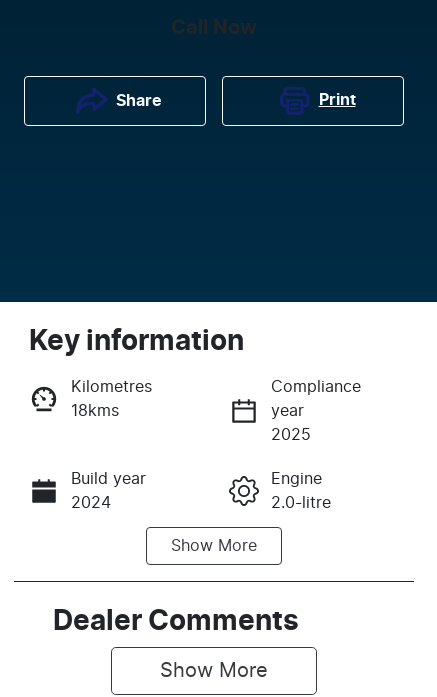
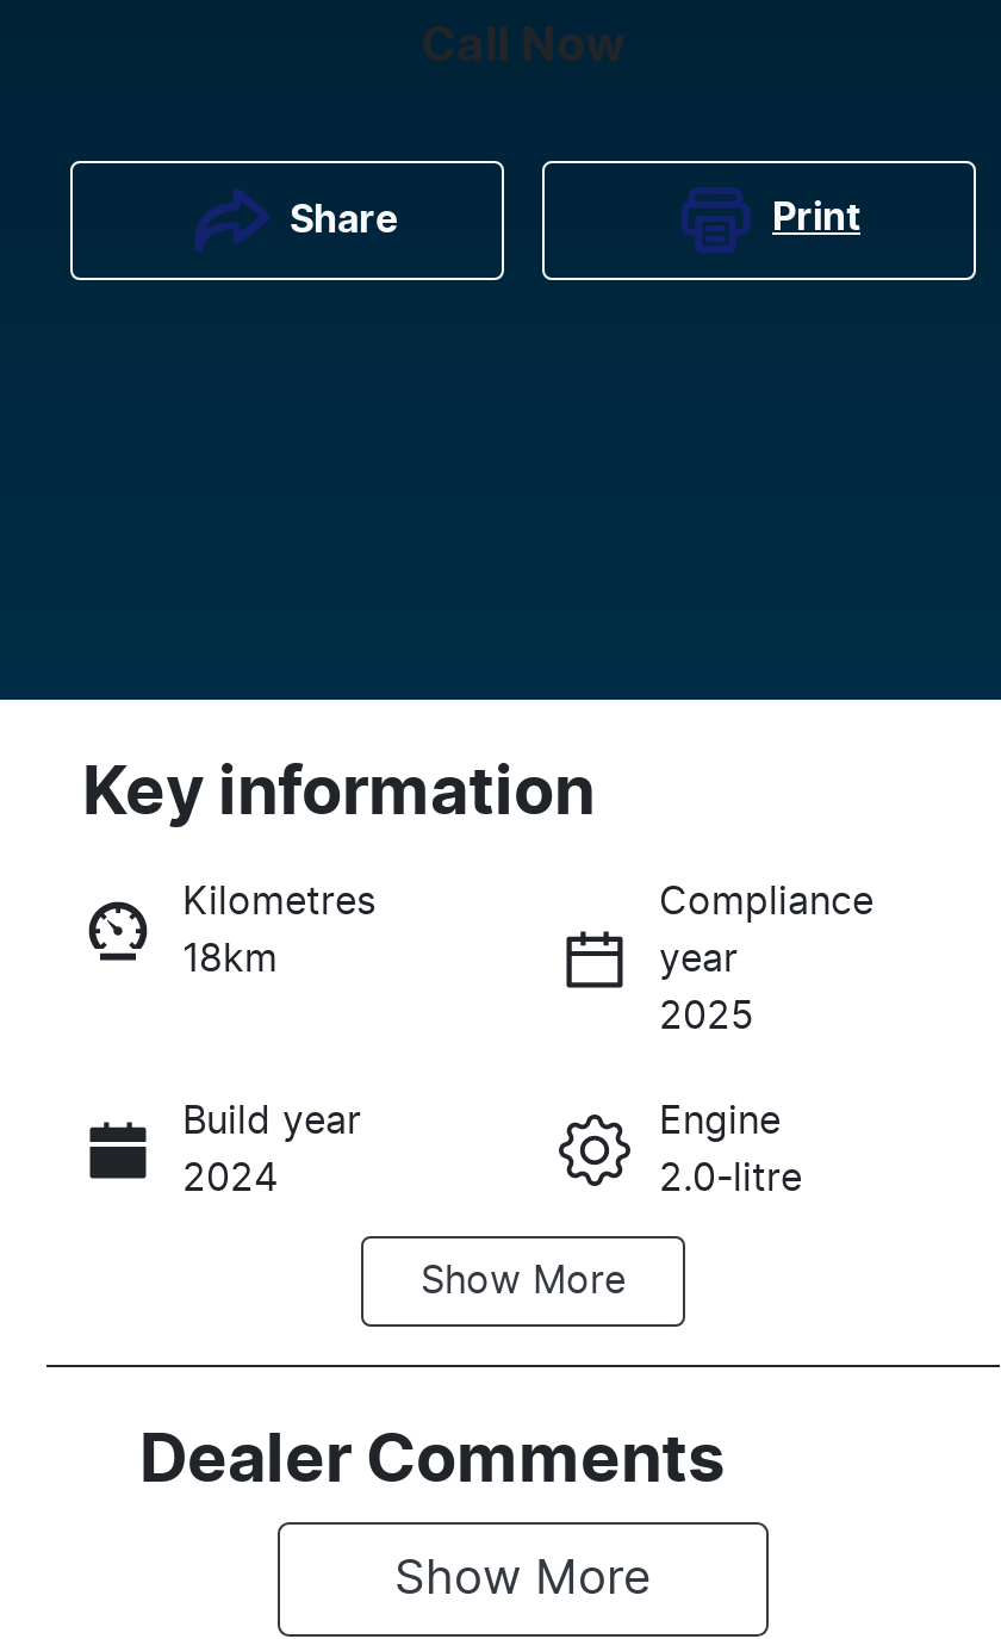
[71,403,119,419] 18kms -> [182,940,278,978] 18km

